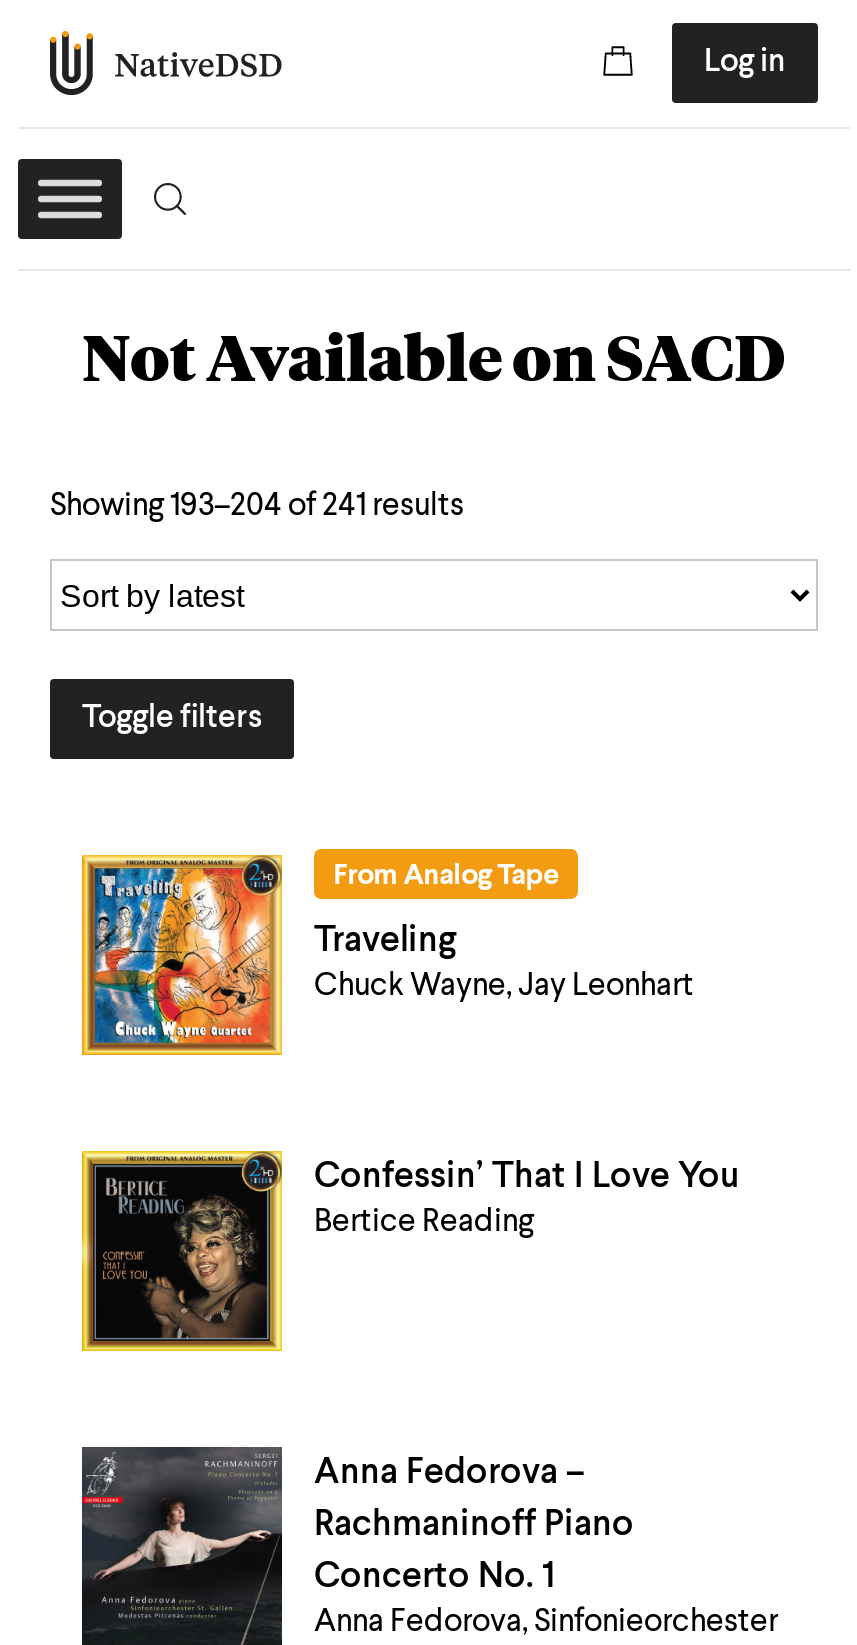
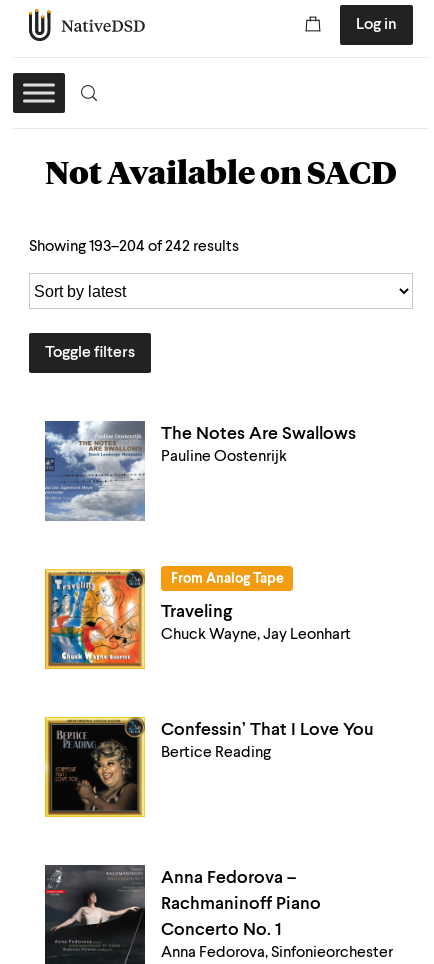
[50,491,464,523] Showing 193–204 of 241 results -> [29,239,239,255] Showing 193–204 of 242 results
none -> [44,420,356,520] [image] | The Notes Are Swallows | Pauline Oostenrijk

